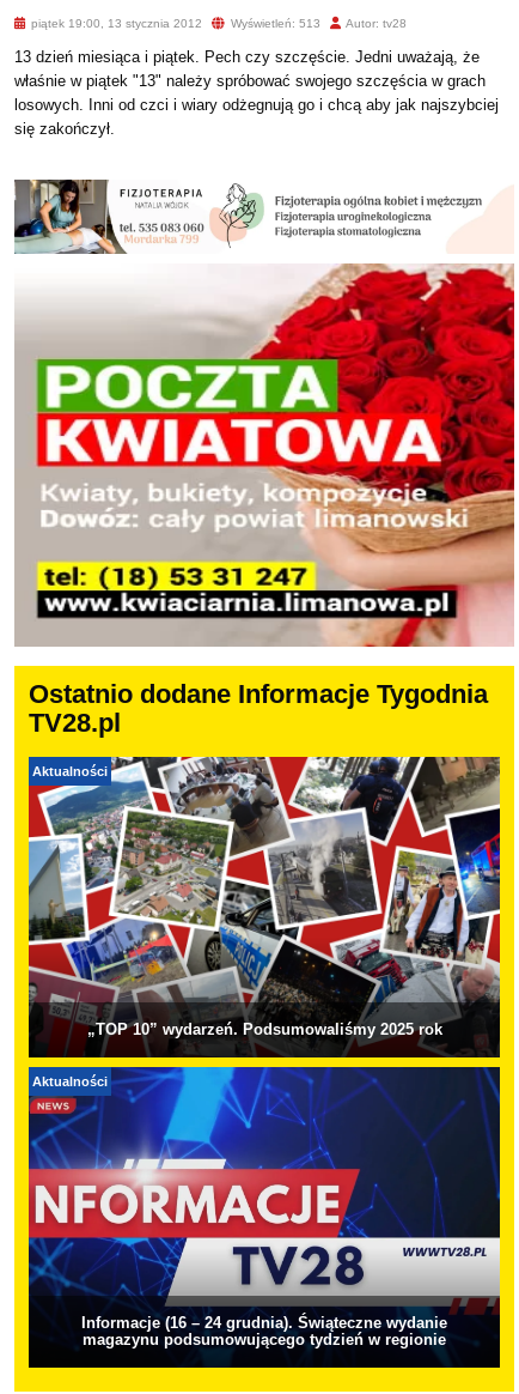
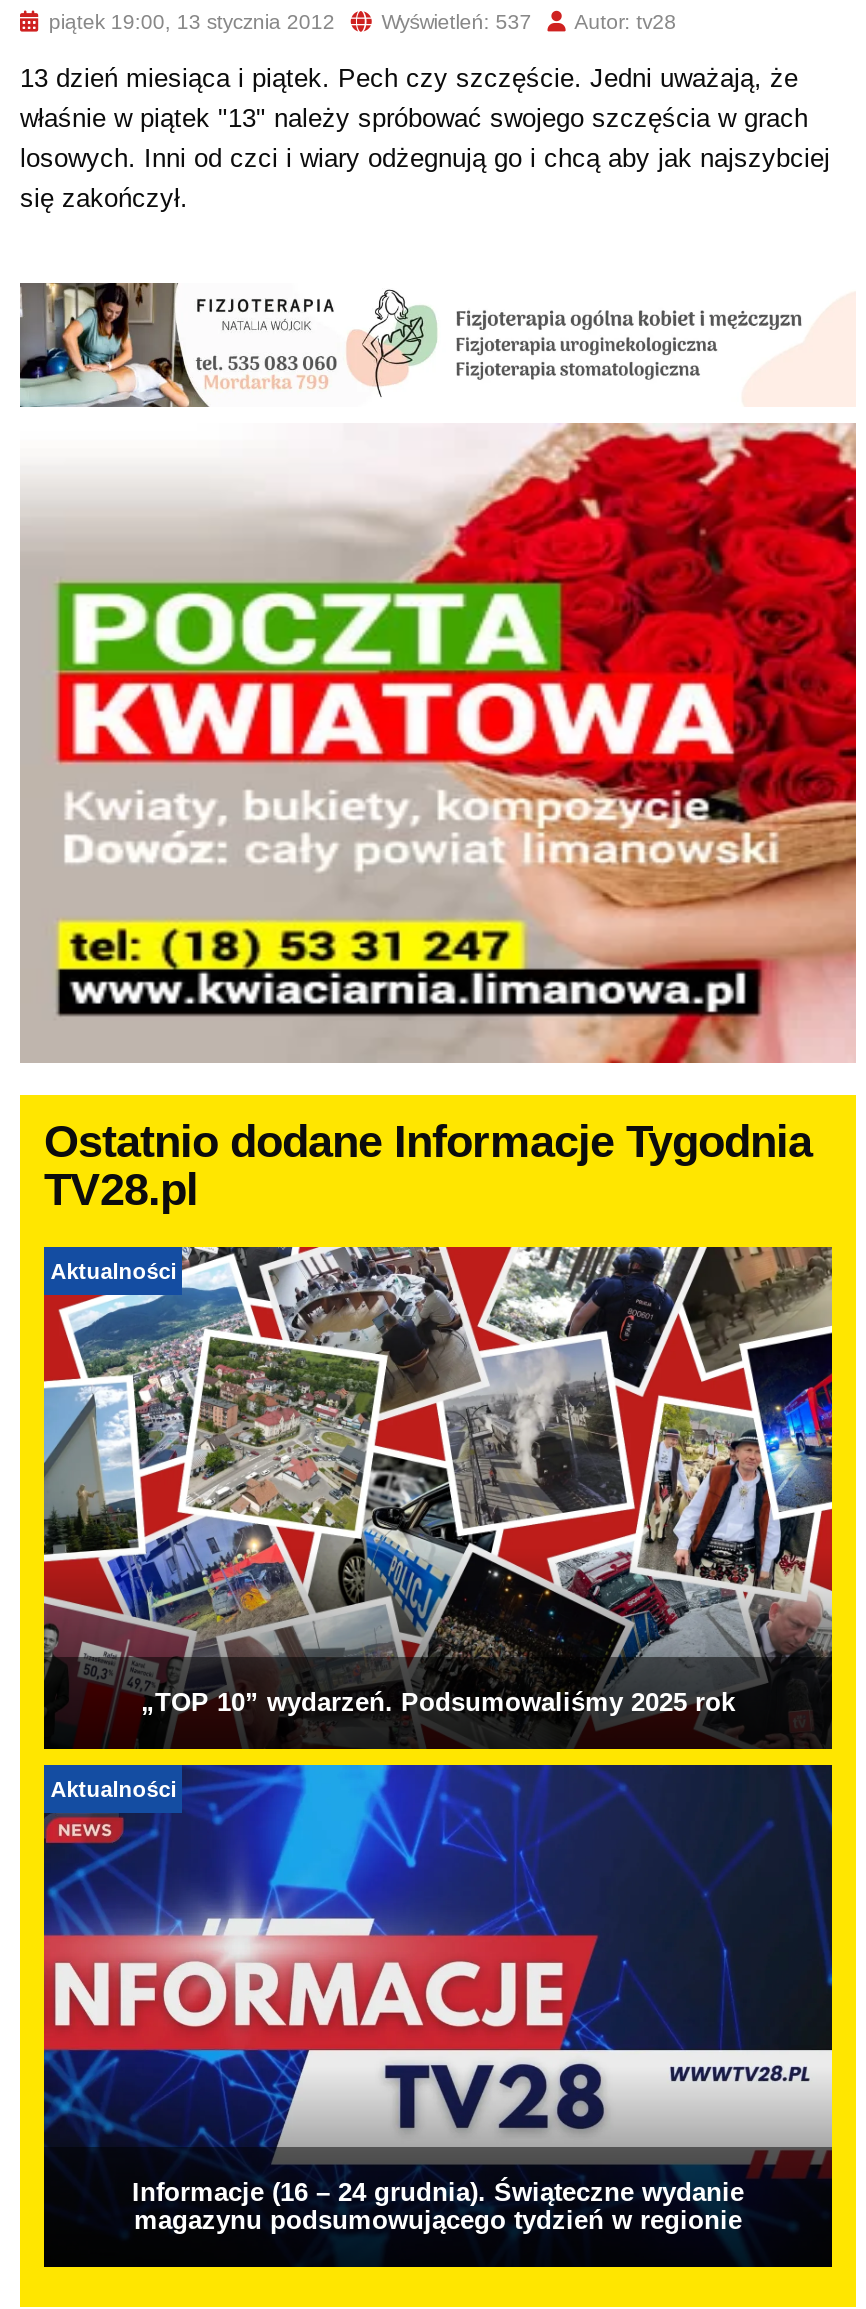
[28,17,407,30] piątek 19:00, 13 stycznia 2012 Wyświetleń: 513 Autor: tv28 -> [43,11,676,33] piątek 19:00, 13 stycznia 2012 Wyświetleń: 537 Autor: tv28

